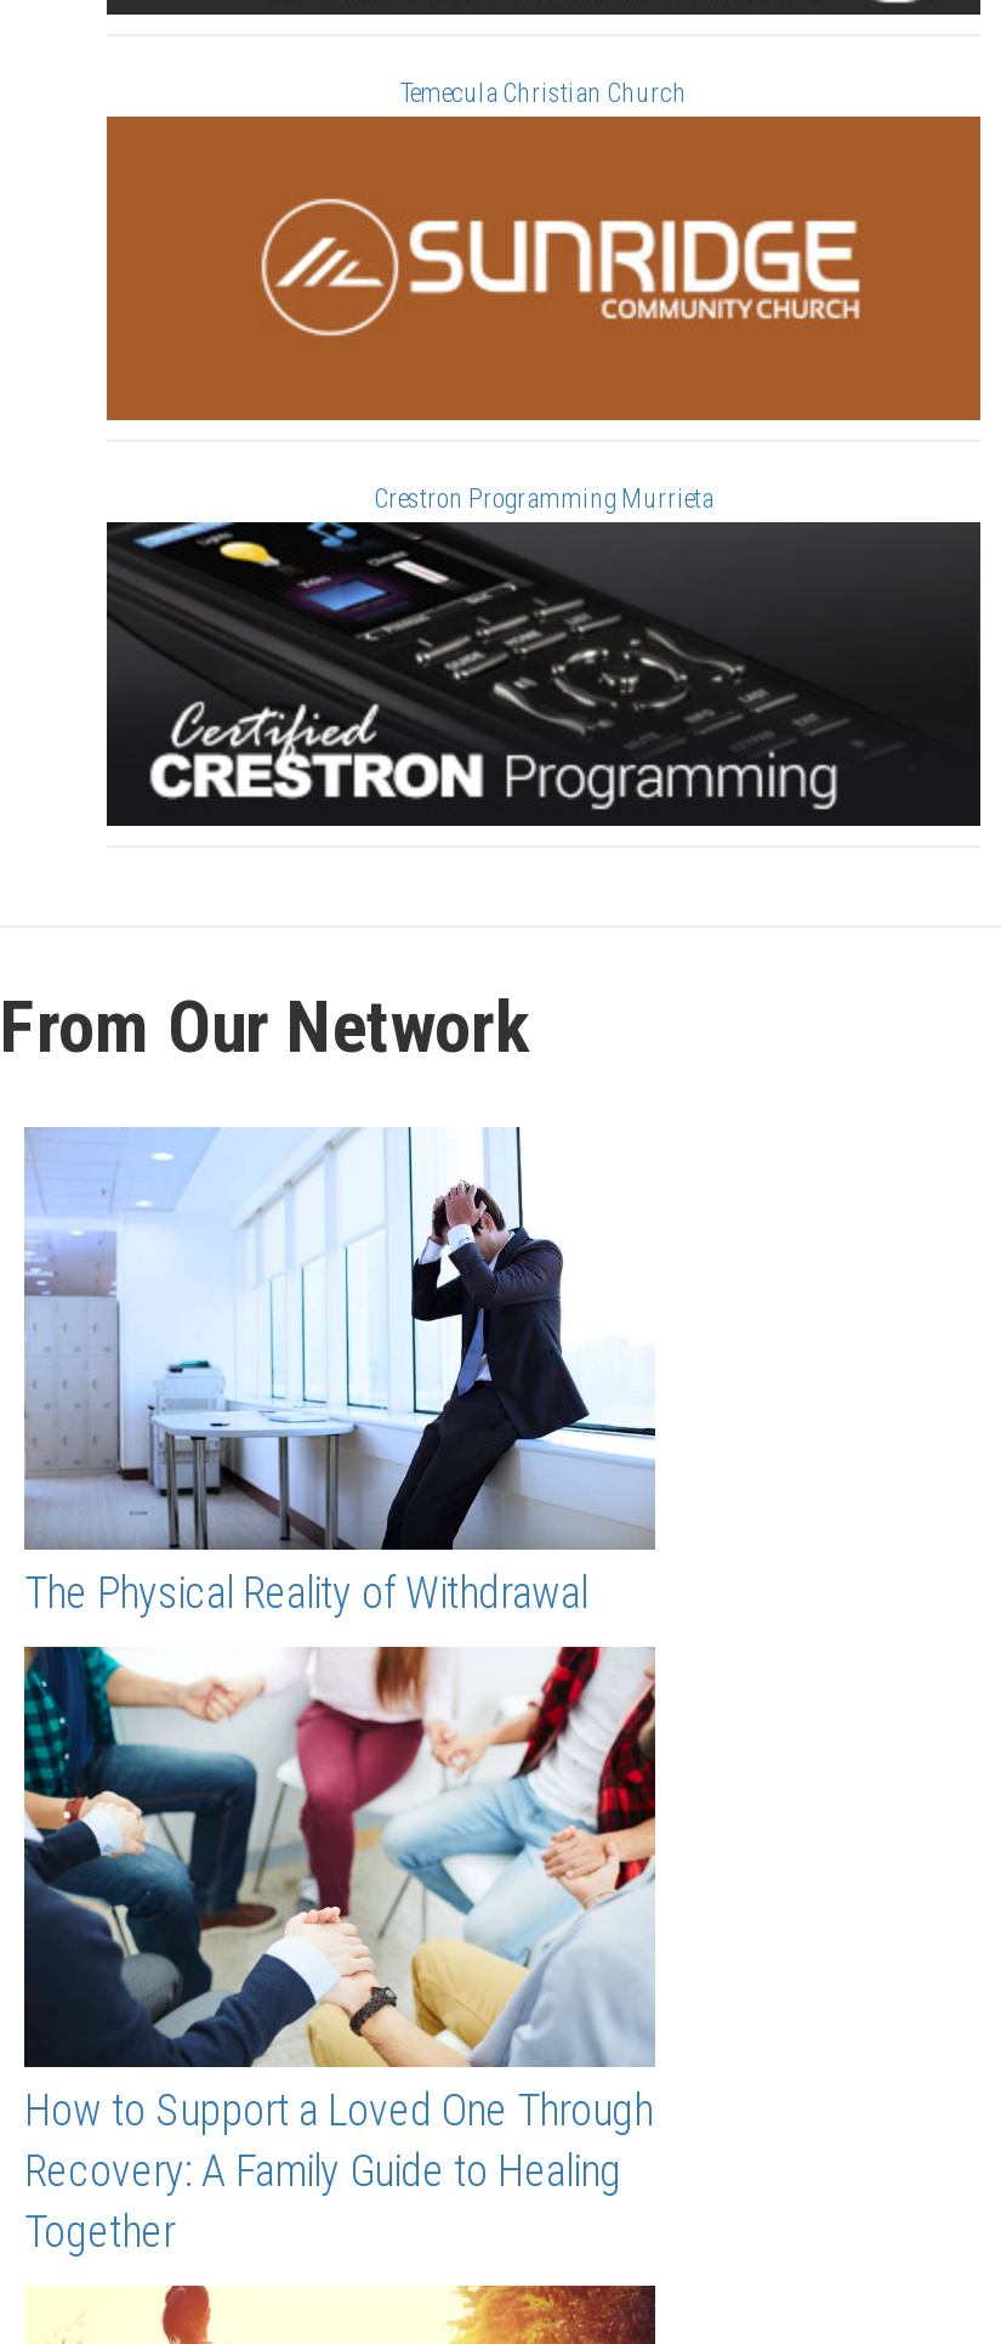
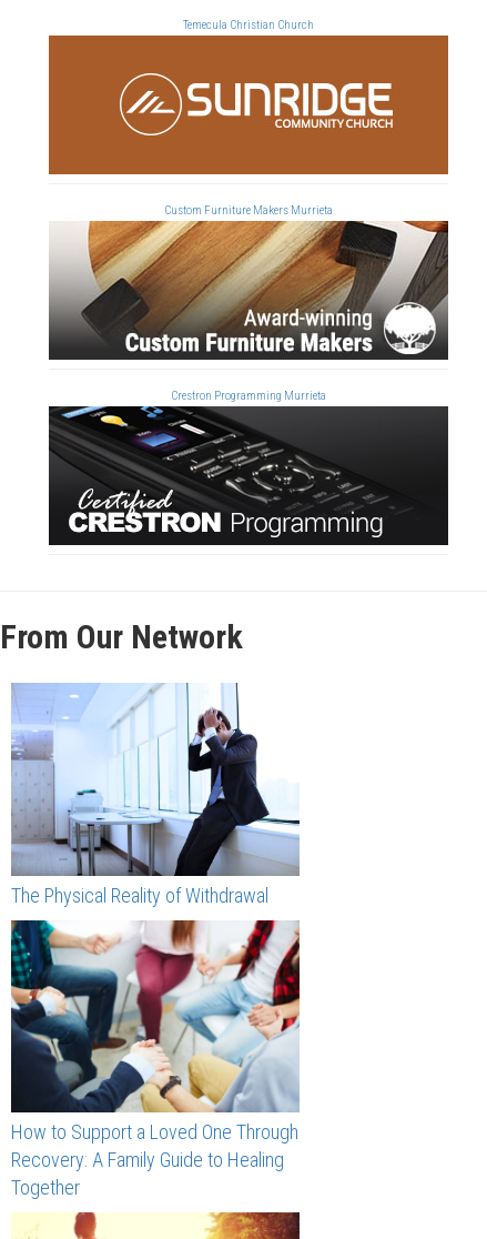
none -> [49,221,448,356] [image]
none -> [164,204,333,218] Custom Furniture Makers Murrieta

